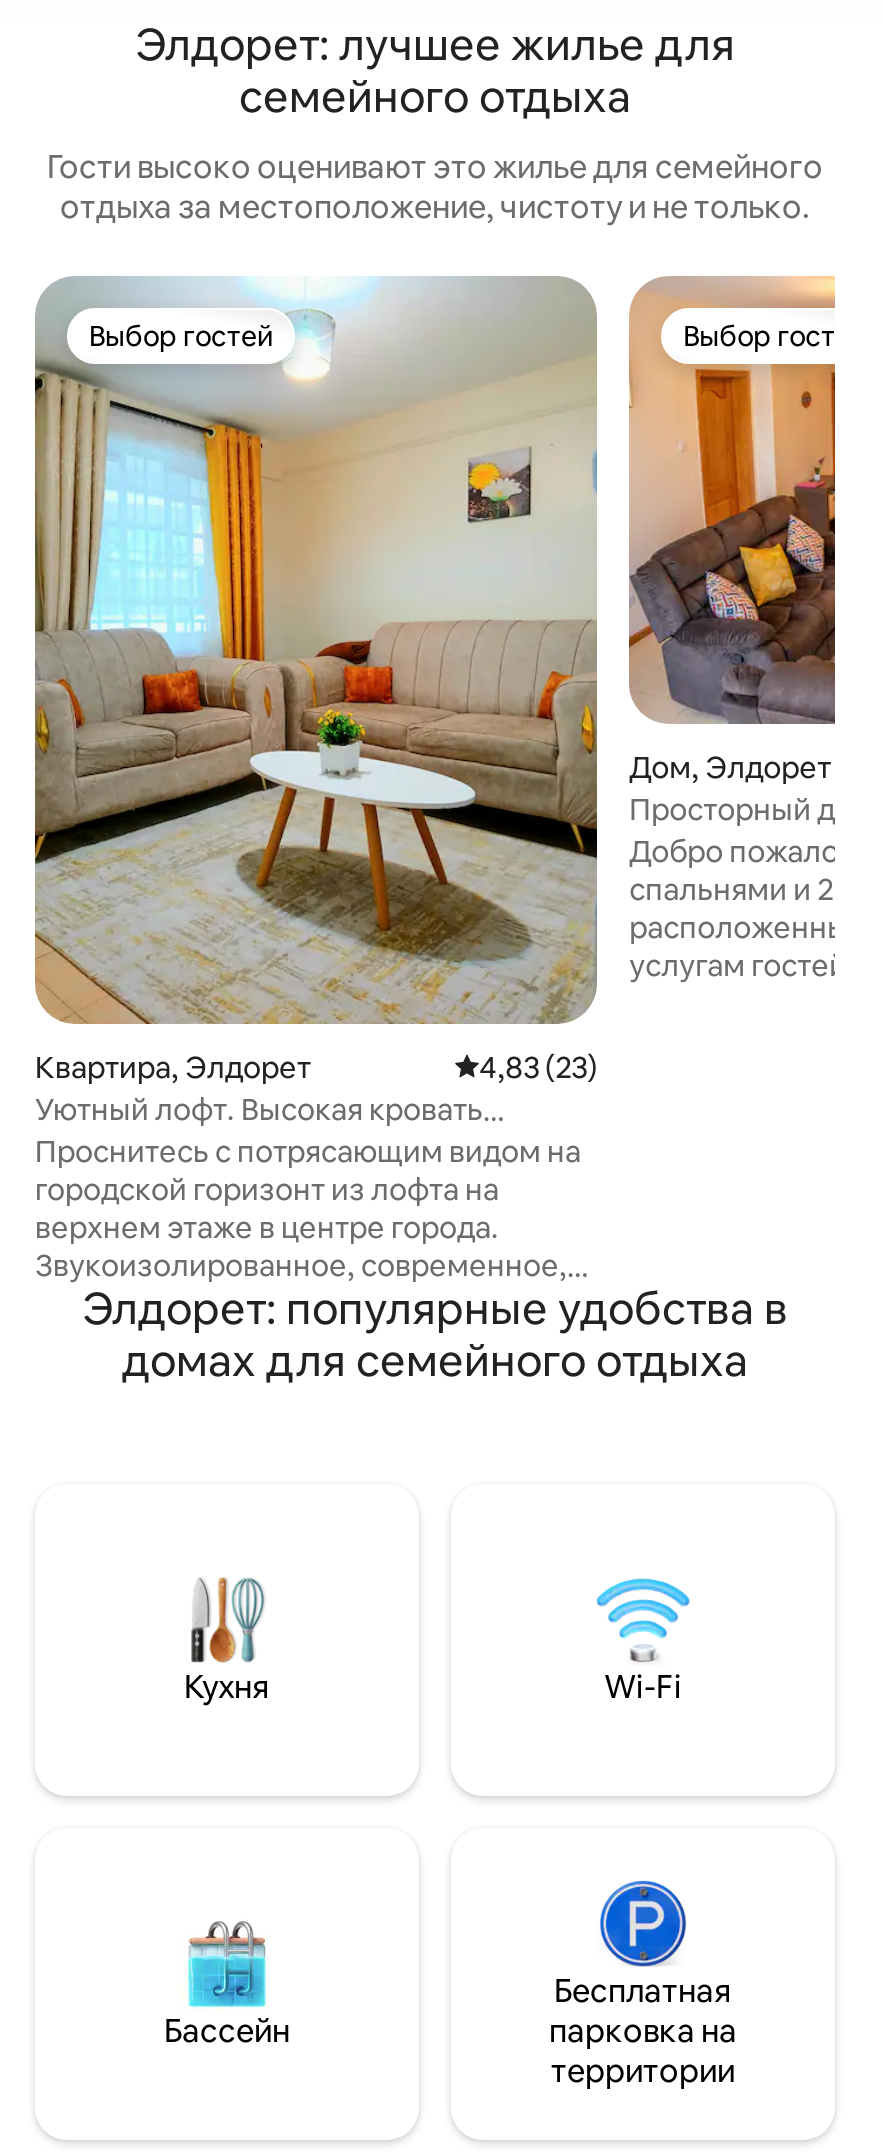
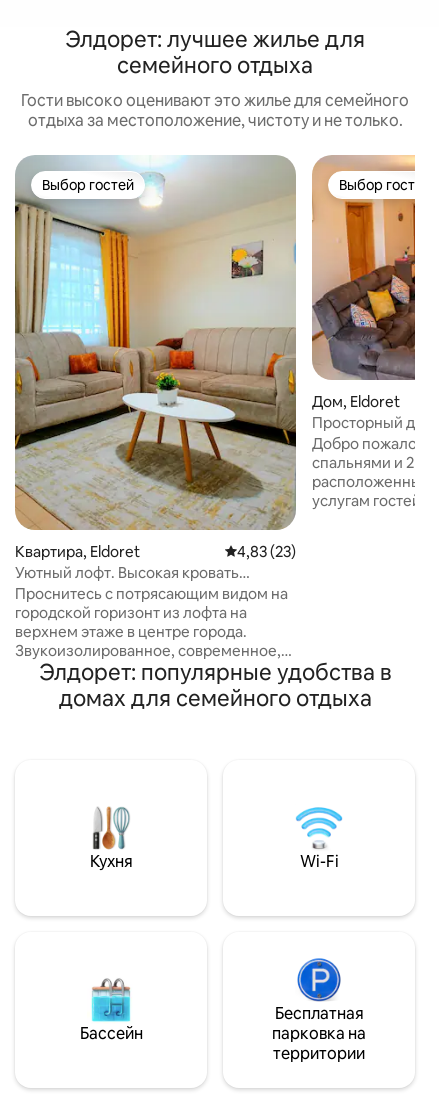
[629,749,831,787] Дом, Элдорет -> [312,392,400,411] Дом, Eldoret
[35,1049,311,1087] Квартира, Элдорет -> [15,542,140,561] Квартира, Eldoret

